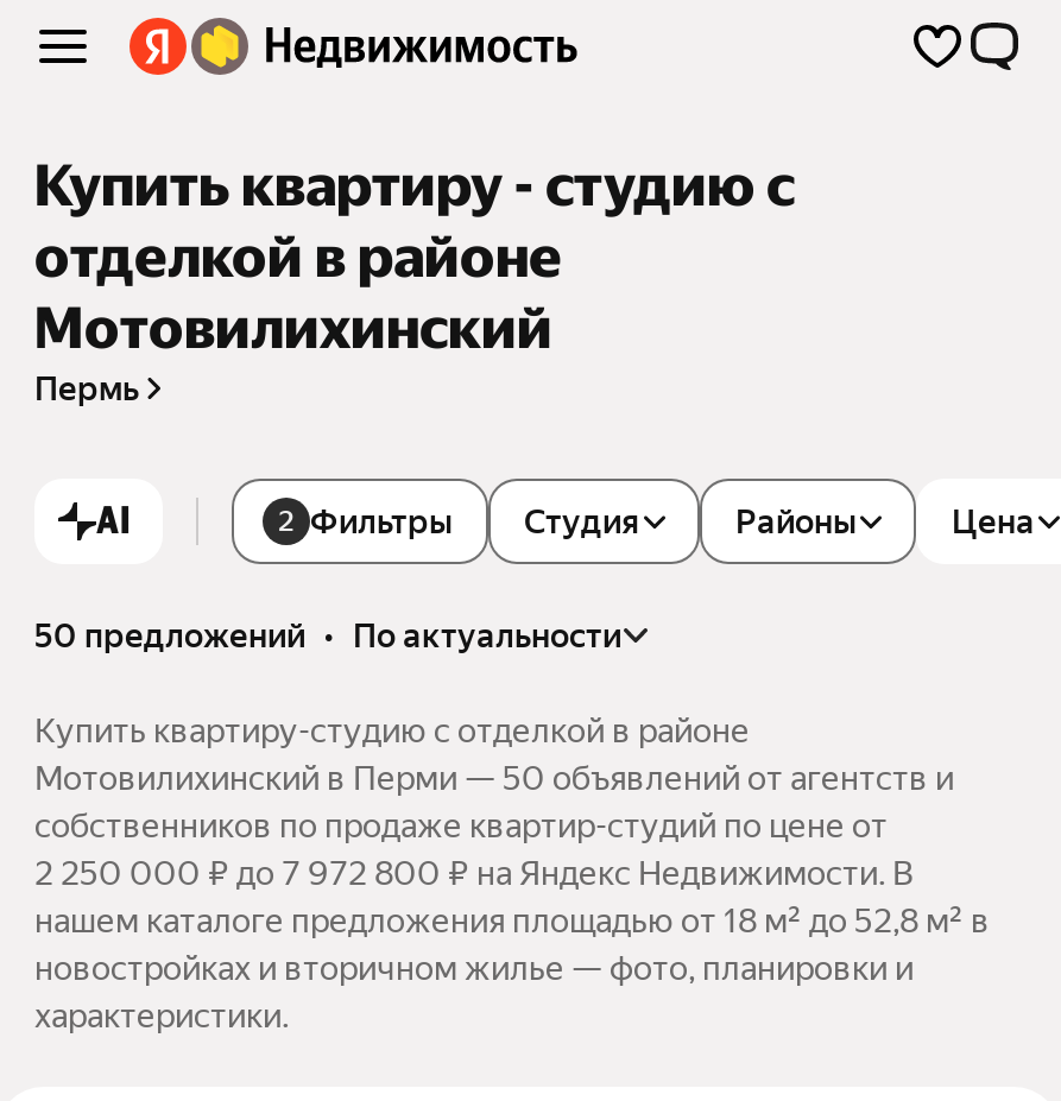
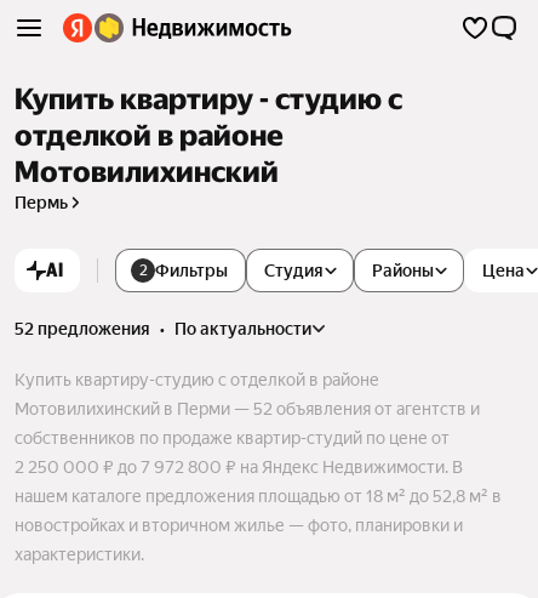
[34,616,621,654] 50 предложений • по актуальности -> [15,319,311,338] 52 предложения • по актуальности
[34,758,954,796] Мотовилихинский в Перми — 50 объявлений от агентств и -> [15,399,480,418] Мотовилихинский в Перми — 52 объявления от агентств и

